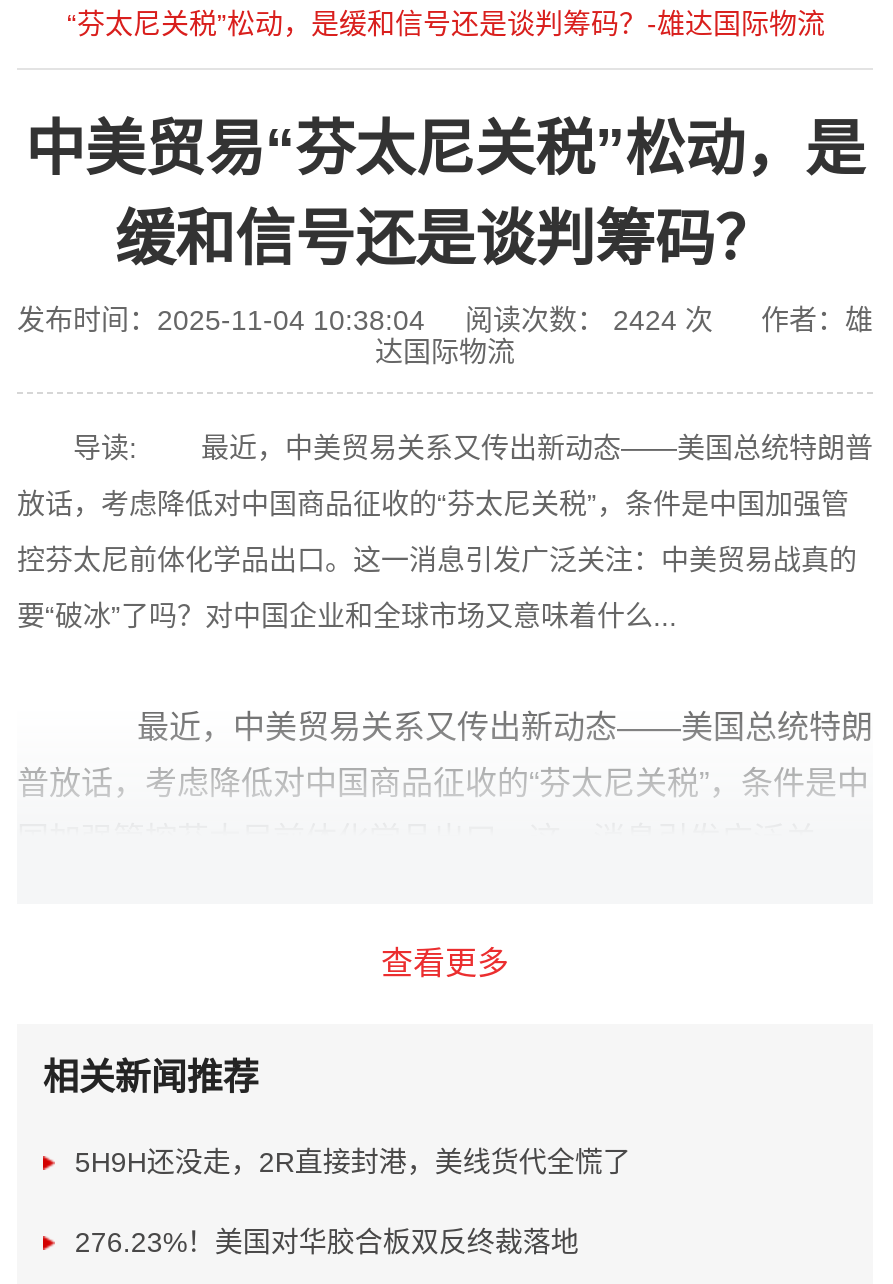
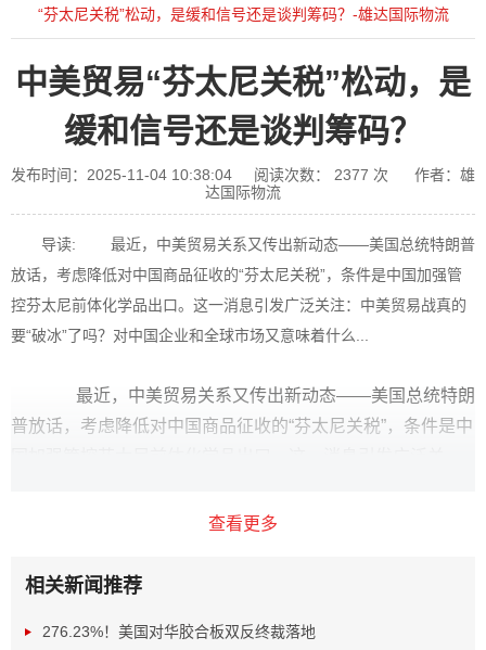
[17,305,873,337] 发布时间：2025-11-04 10:38:04 阅读次数：2424次 作者：雄 -> [11,166,475,184] 发布时间：2025-11-04 10:38:04 阅读次数：2377次 作者：雄
[75,1147,631,1179] 5H9H还没走，2R直接封港，美线货代全慌了 -> none

